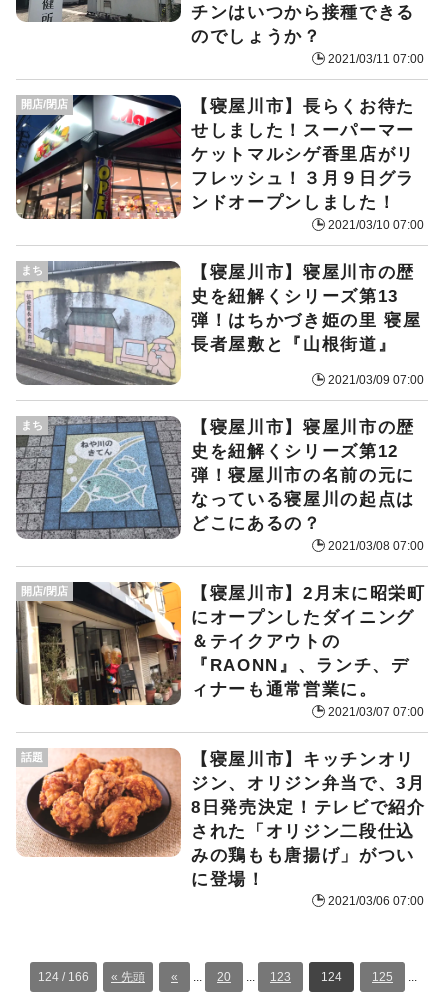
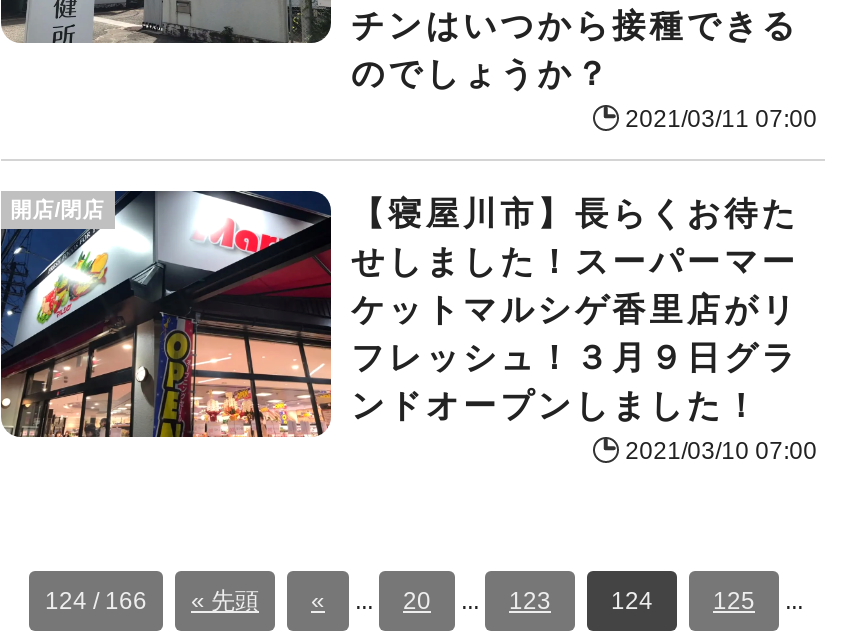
[15,260,181,386] [image] | まち -> none
[191,263,424,387] 【寝屋川市】寝屋川市の歴 | 史を紐解くシリーズ第13 | 弾！はちかづき姫の里 寝屋 | 長者屋敷と『山根街道』 | 2021/03/09 07:00 -> none
[16,415,177,540] [image] | まち -> none
[191,417,424,553] 【寝屋川市】寝屋川市の歴 | 史を紐解くシリーズ第12 | 弾！寝屋川市の名前の元に | なっている寝屋川の起点は | どこにあるの？ | 2021/03/08 07:00 -> none
[15,581,177,706] [image] | 開店/閉店 -> none
[191,583,426,719] 【寝屋川市】2月末に昭栄町 | にオープンしたダイニング | ＆テイクアウトの | 『RAONN』、ランチ、デ | ィナーも通常営業に。 | 2021/03/07 07:00 -> none
[16,747,177,858] [image] | 話題 -> none
[191,749,426,908] 【寝屋川市】キッチンオリ | ジン、オリジン弁当で、3月 | 8日発売決定！テレビで紹介 | された「オリジン二段仕込 | みの鶏もも唐揚げ」がつい | に登場！ | 2021/03/06 07:00 -> none

